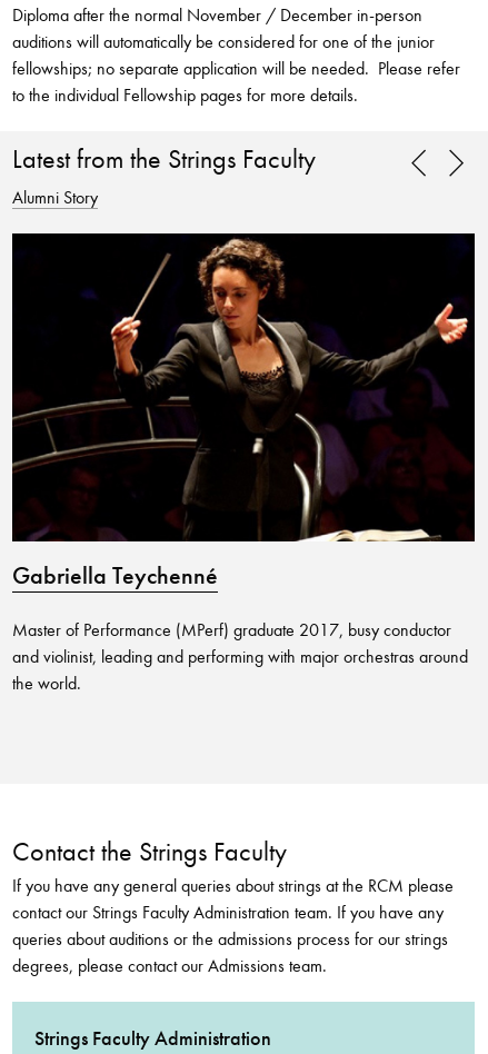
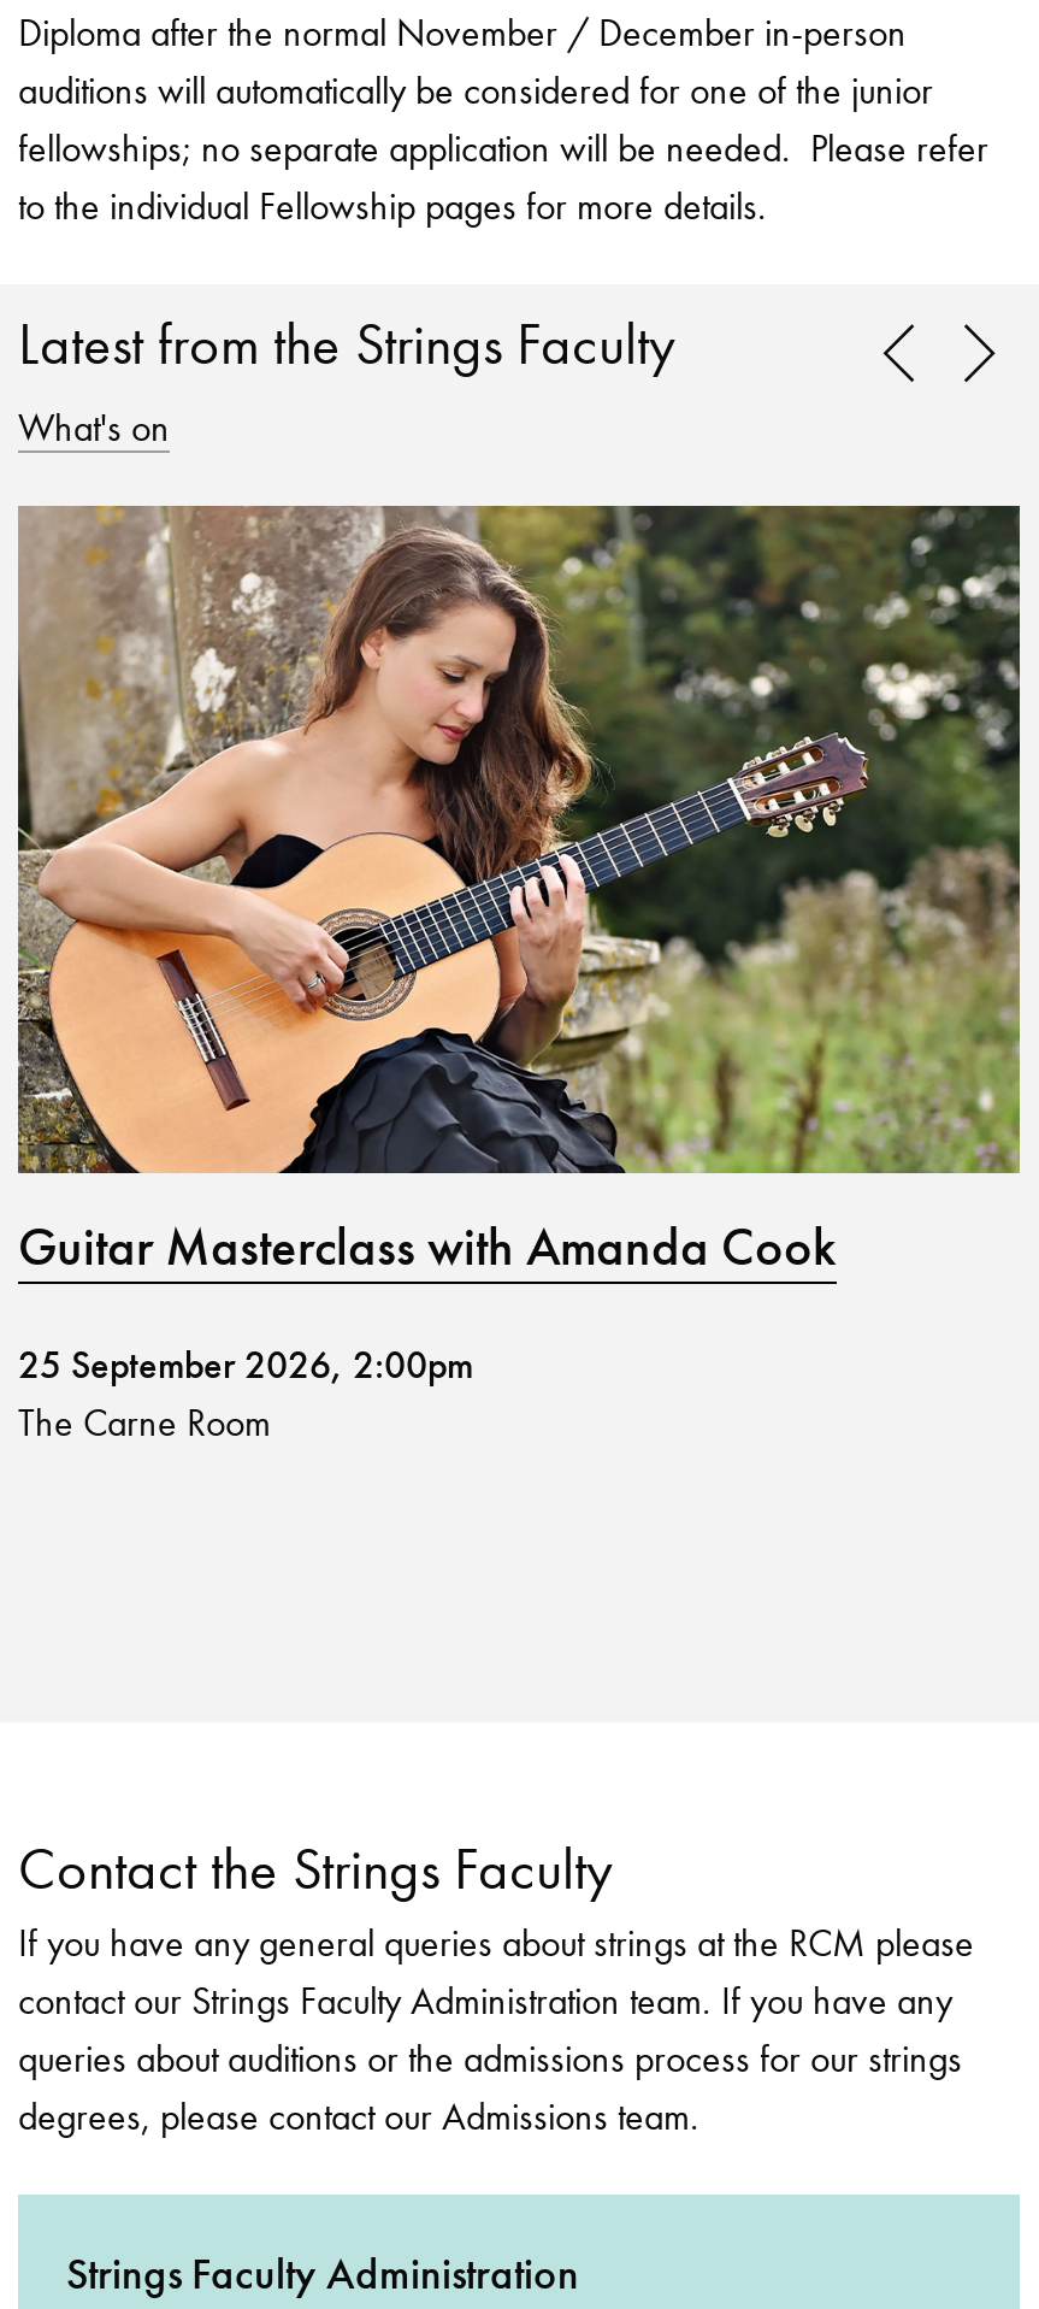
[12,187,98,208] Alumni Story -> [18,405,170,450] What's on
[12,232,476,591] [image] | Gabriella Teychenné -> [16,503,1022,1282] [image] | Guitar Masterclass with Amanda Cook
[12,619,468,694] Master of Performance (MPerf) graduate 2017, busy conductor | and violinist, leading and performing with major orchestras around | the world. -> [18,1342,473,1445] 25 September 2026, 2:00pm | The Carne Room

